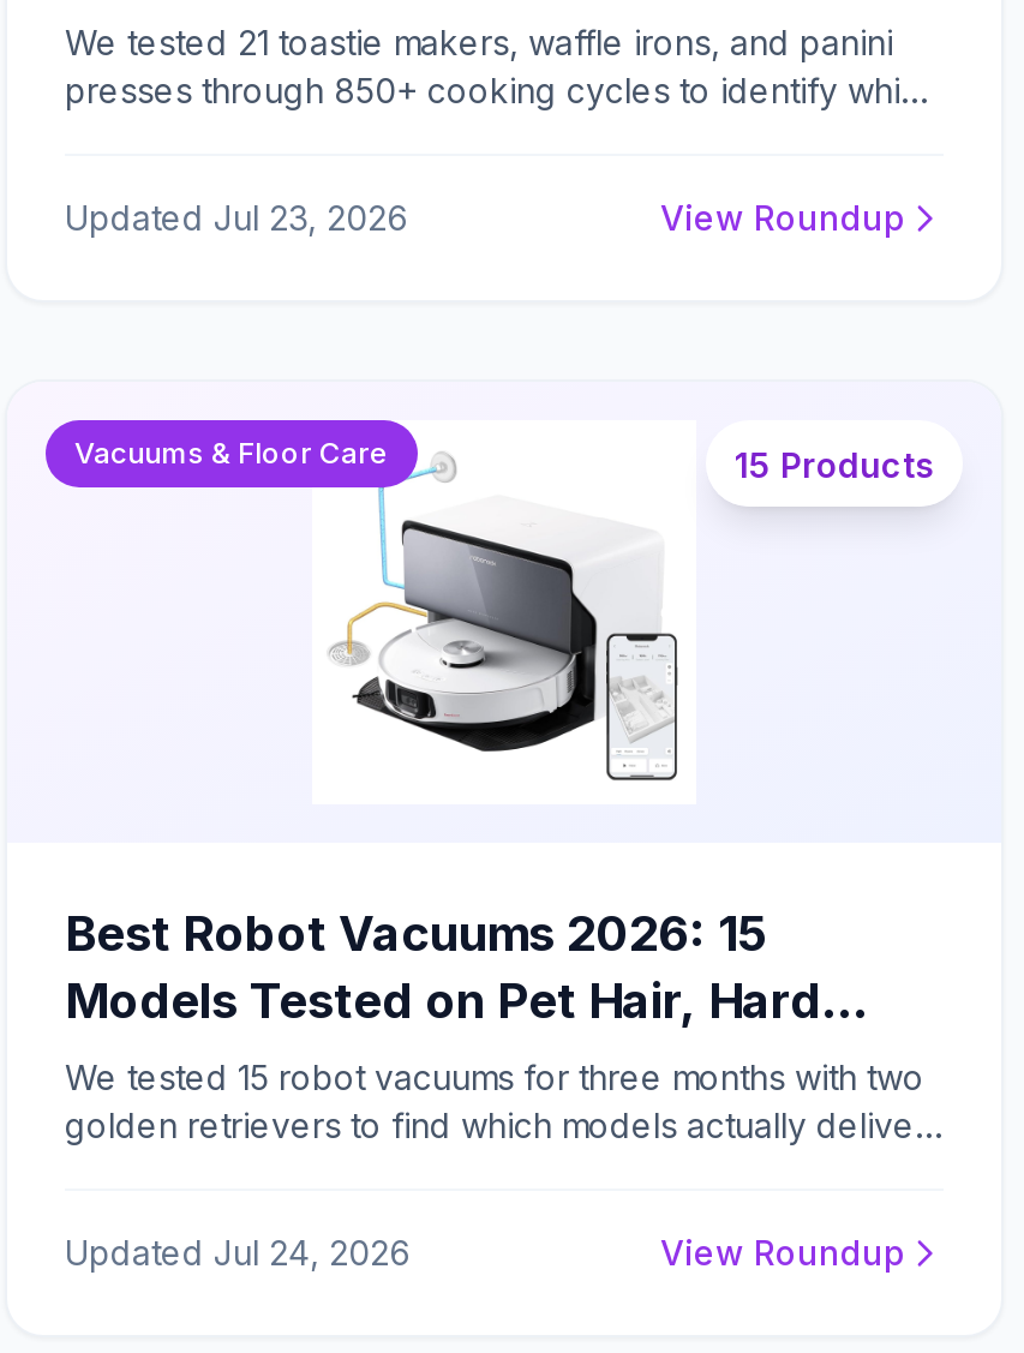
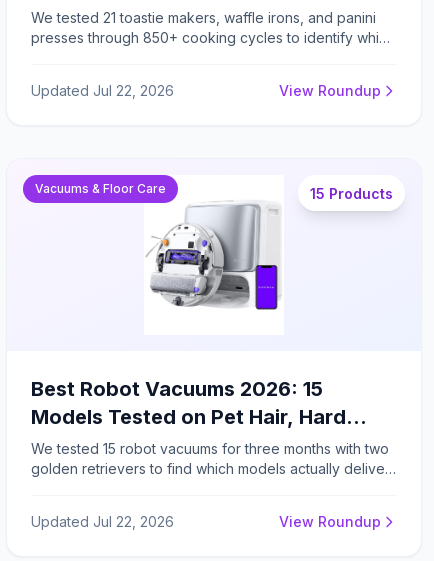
[65,197,408,238] Updated Jul 23, 2026 -> [31,82,174,99] Updated Jul 22, 2026
[329,454,679,783] [image] -> [142,191,286,325] [image]
[65,1232,411,1273] Updated Jul 24, 2026 -> [31,513,174,530] Updated Jul 22, 2026

